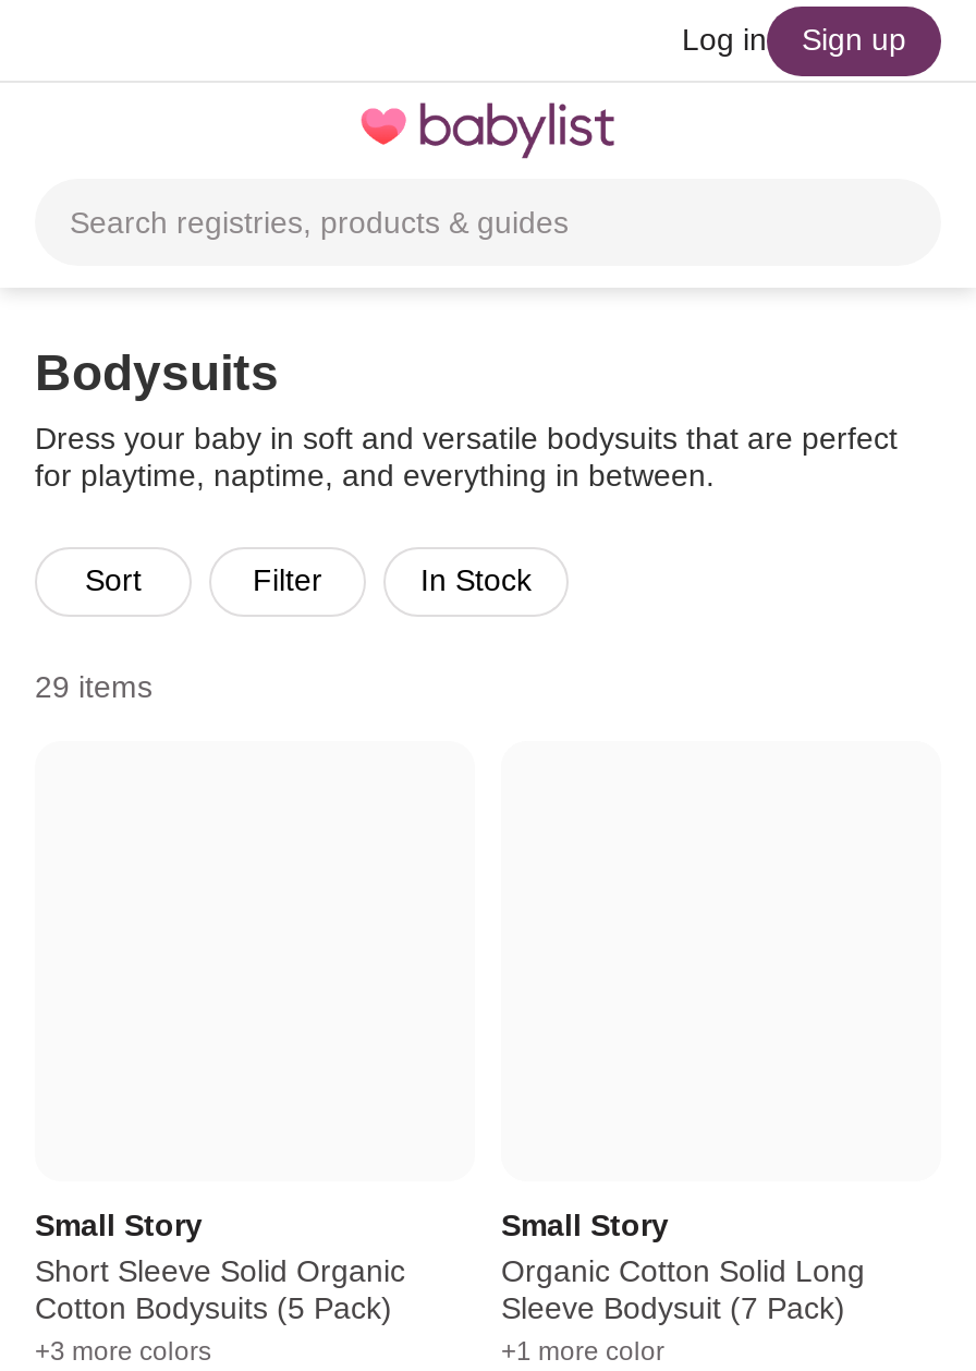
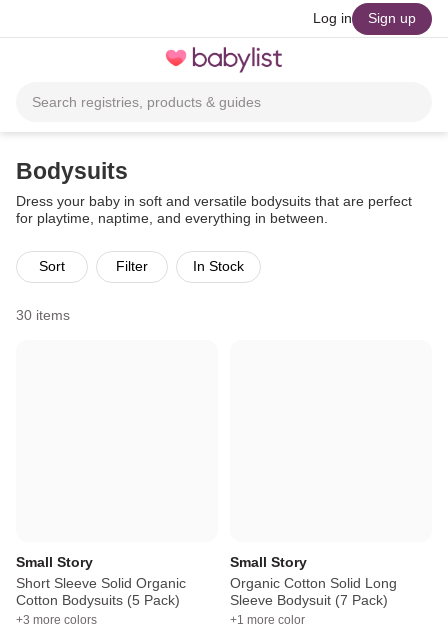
[35,669,152,704] 29 items -> [16,307,70,323] 30 items

